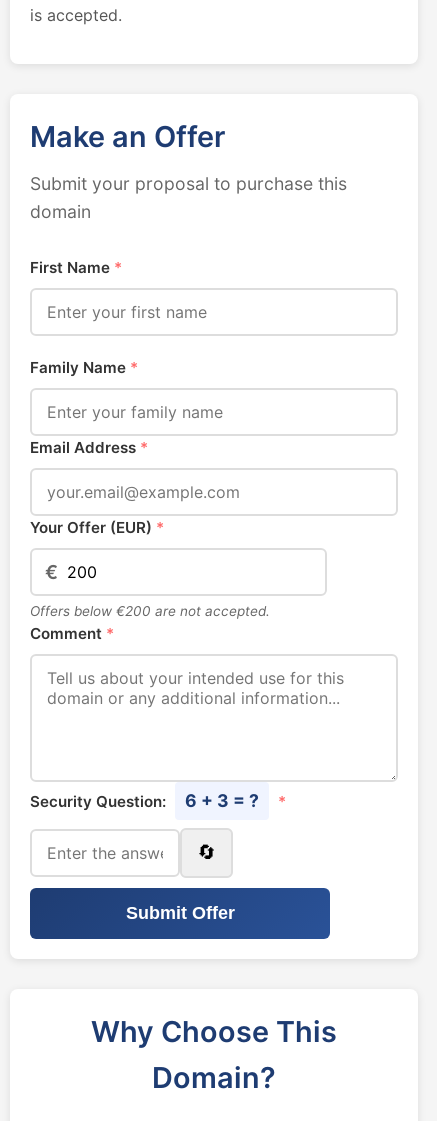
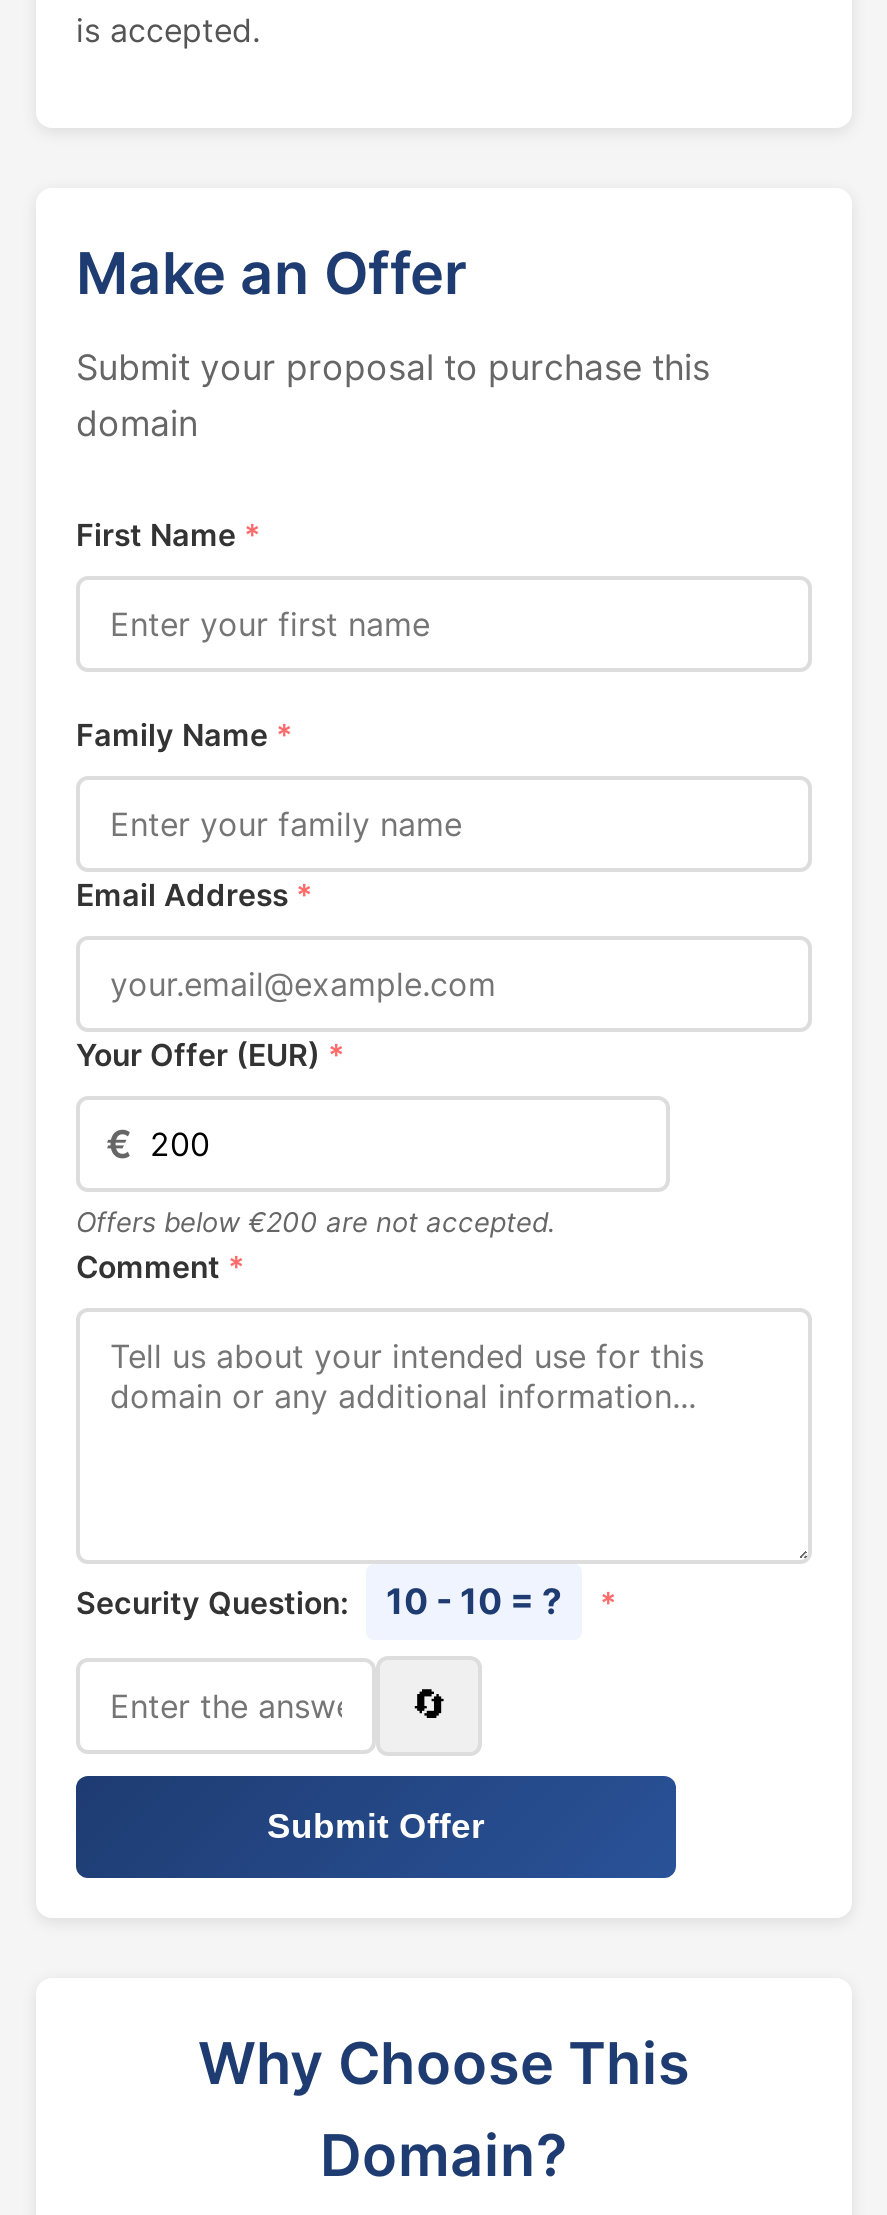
[185,790,259,811] 6 + 3 = ? -> [386,1580,562,1622] 10 - 10 = ?

